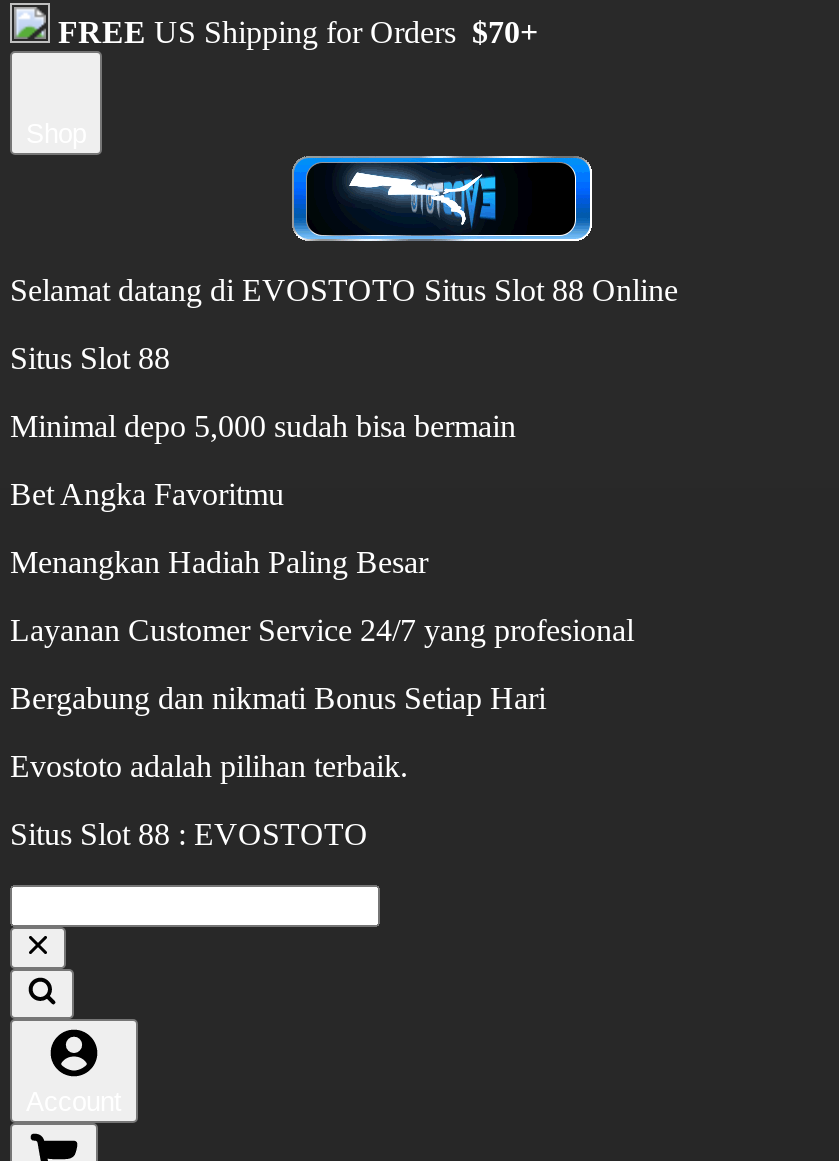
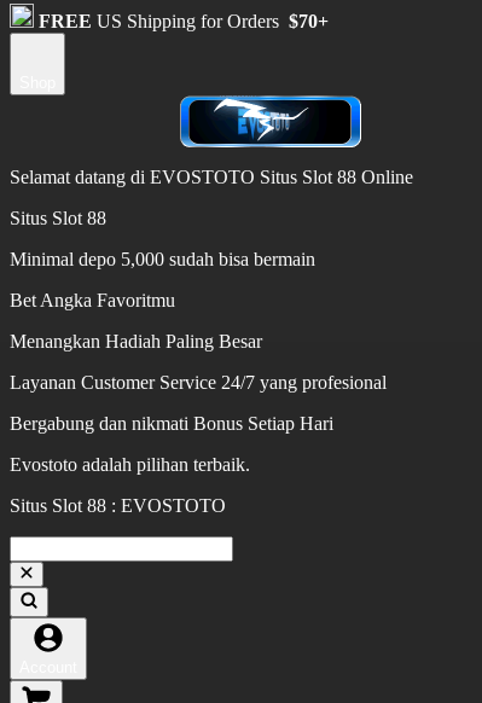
[348,157,498,229] [image] -> [215,97,309,141] [image]

